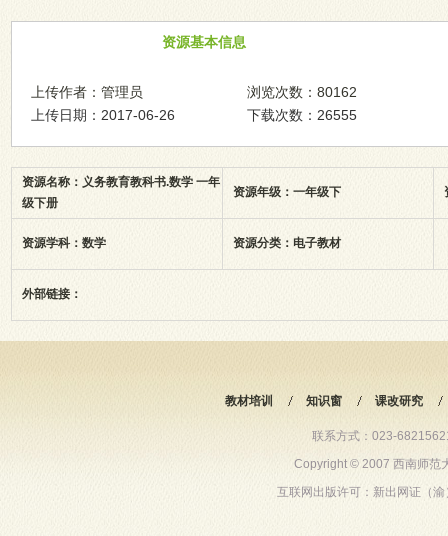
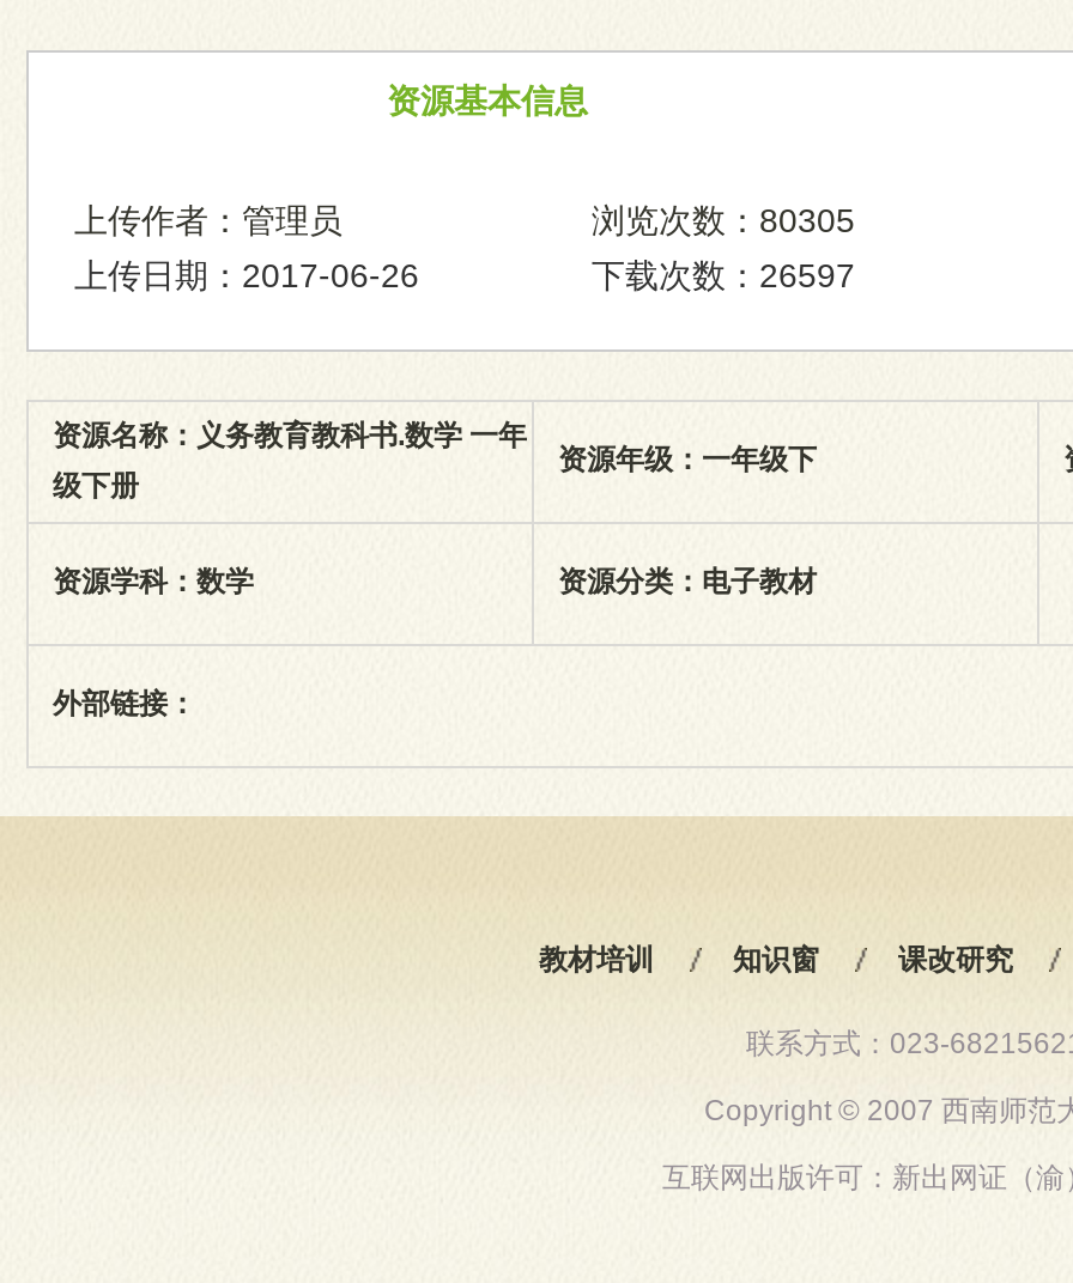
[247,84,357,100] 浏览次数：80162 -> [592,201,855,239] 浏览次数：80305
[247,107,357,123] 下载次数：26555 -> [592,256,855,294] 下载次数：26597

